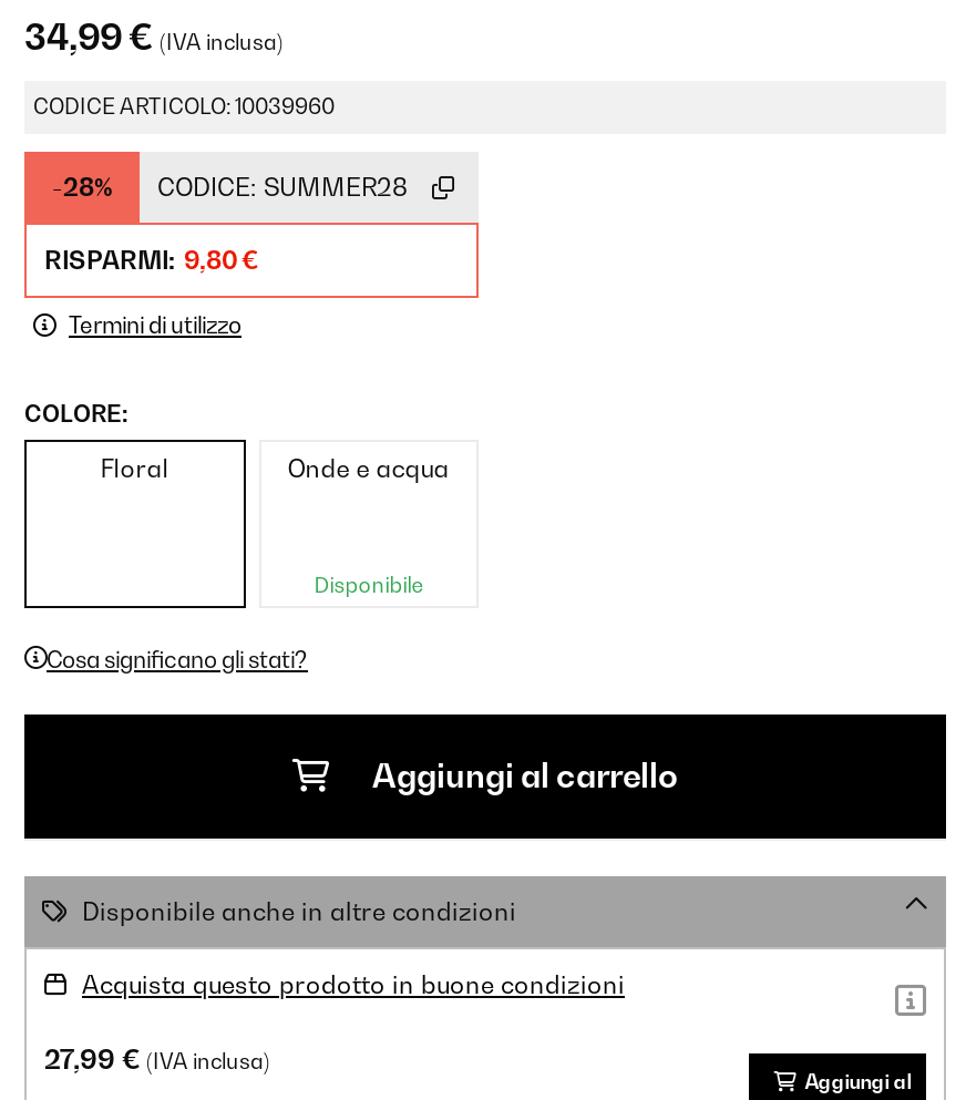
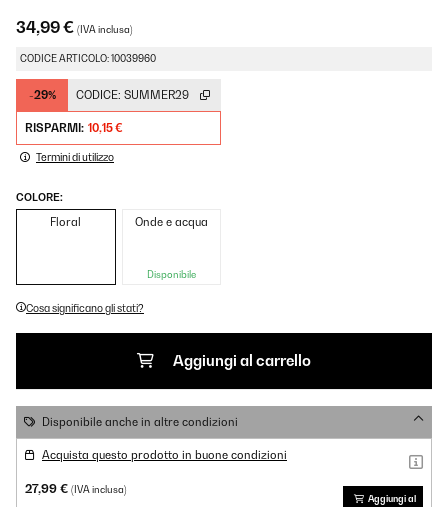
[52,173,112,204] -28% -> [28,88,55,102] -29%
[157,173,408,204] CODICE: SUMMER28 -> [76,88,189,102] CODICE: SUMMER29
[44,246,259,277] RISPARMI: 9,80 € -> [25,121,123,135] RISPARMI: 10,15 €

